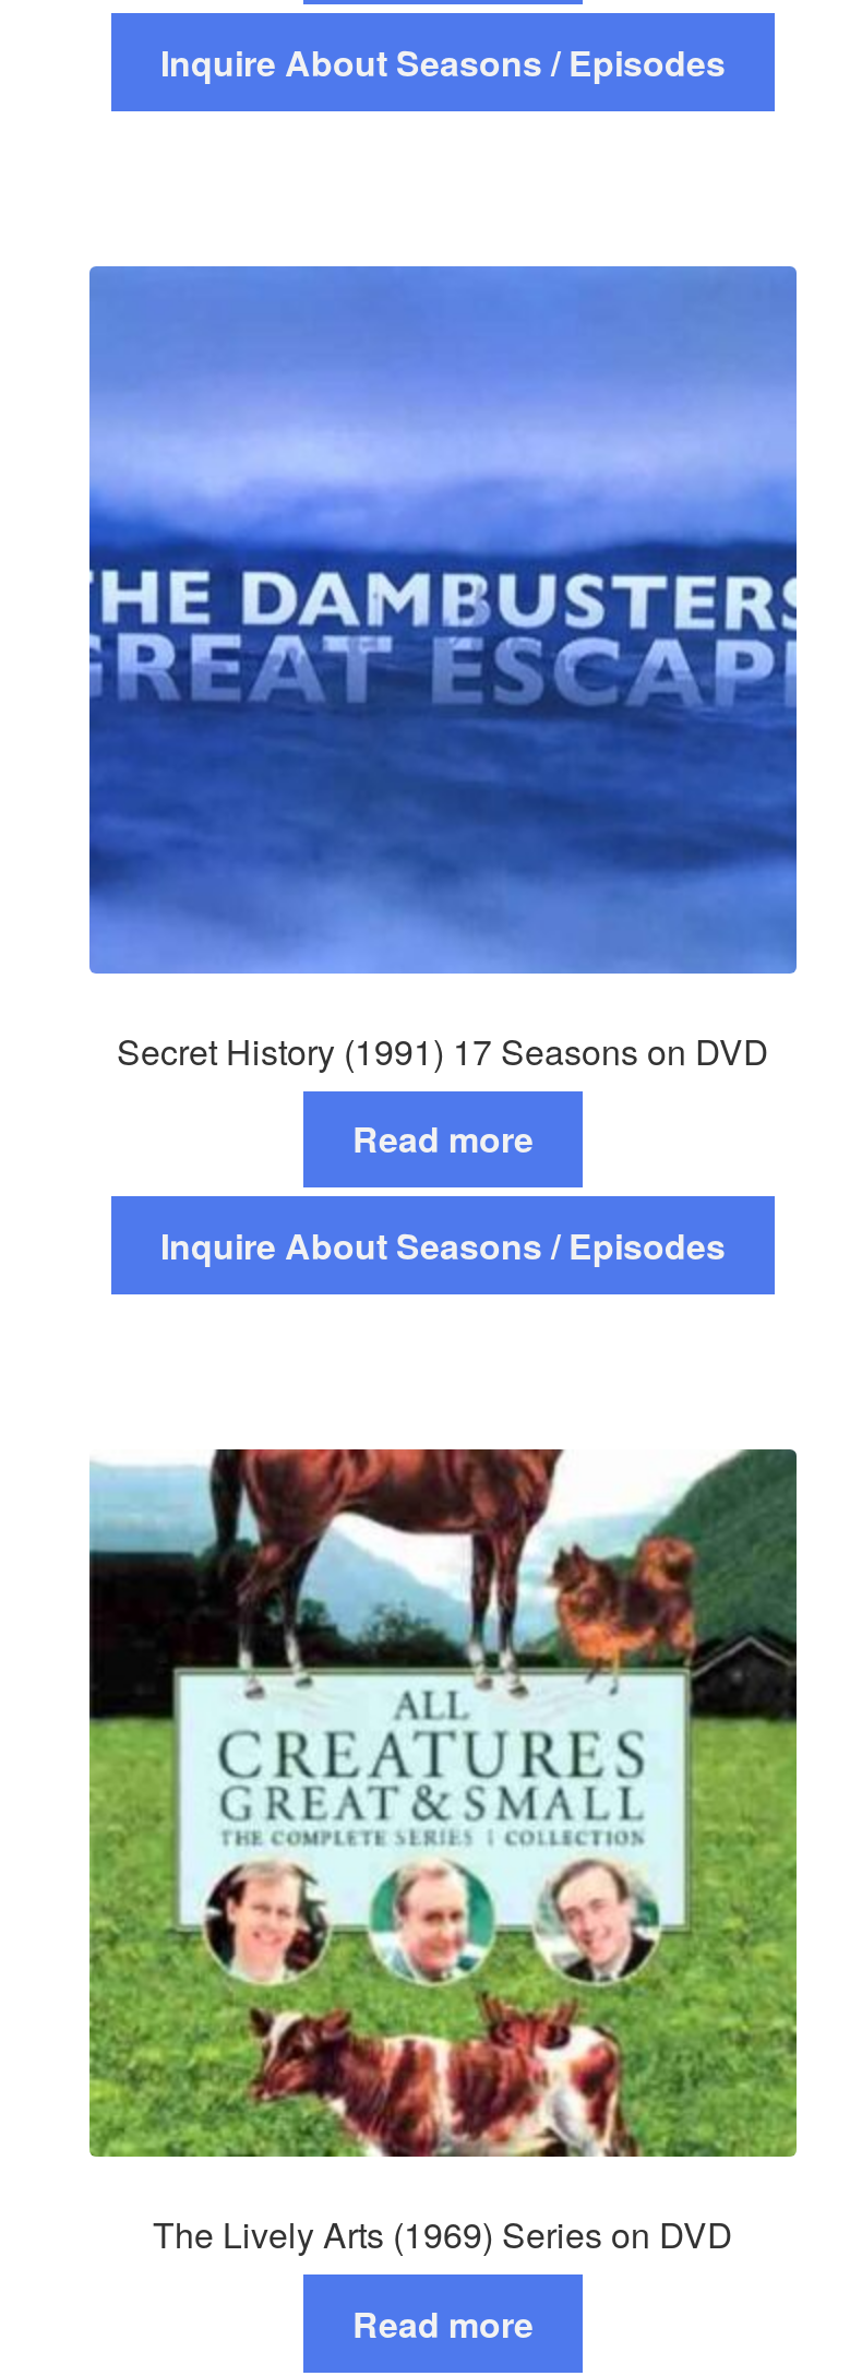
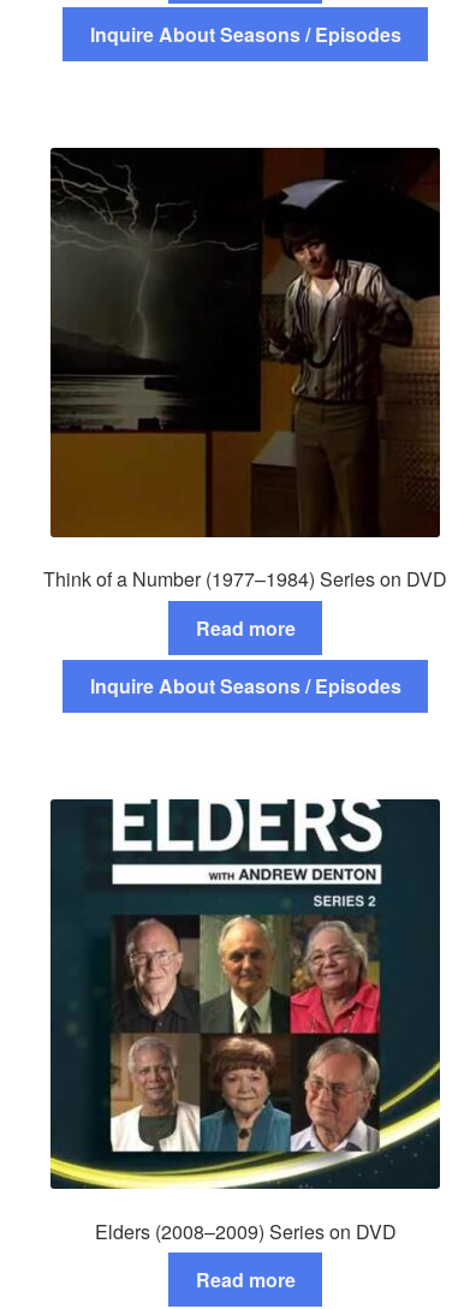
[87,265,799,1076] [image] | Secret History (1991) 17 Seasons on DVD -> [43,147,447,593] [image] | Think of a Number (1977–1984) Series on DVD
[87,1446,799,2260] [image] | The Lively Arts (1969) Series on DVD -> [49,798,441,1245] [image] | Elders (2008–2009) Series on DVD

